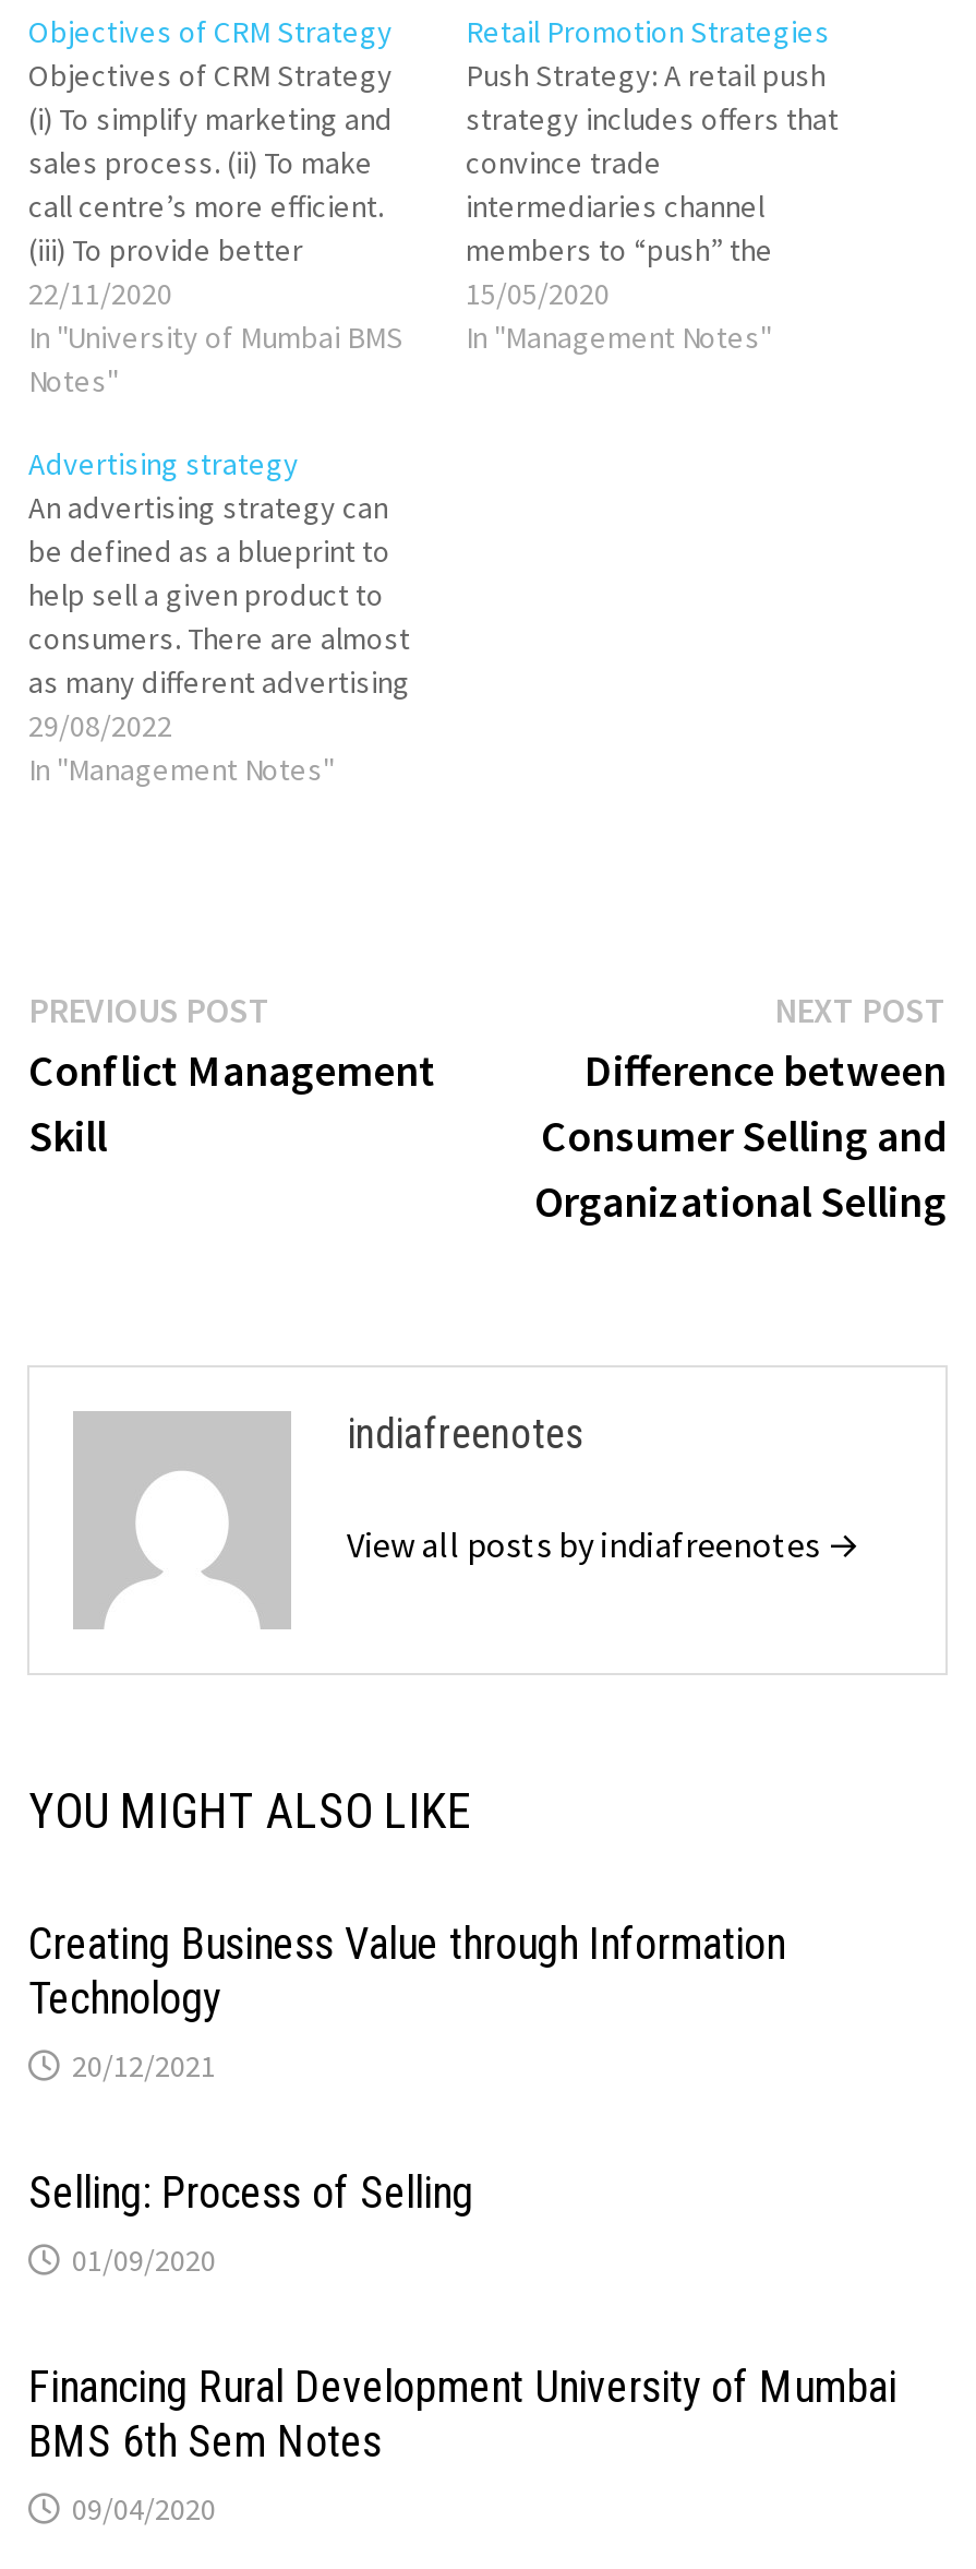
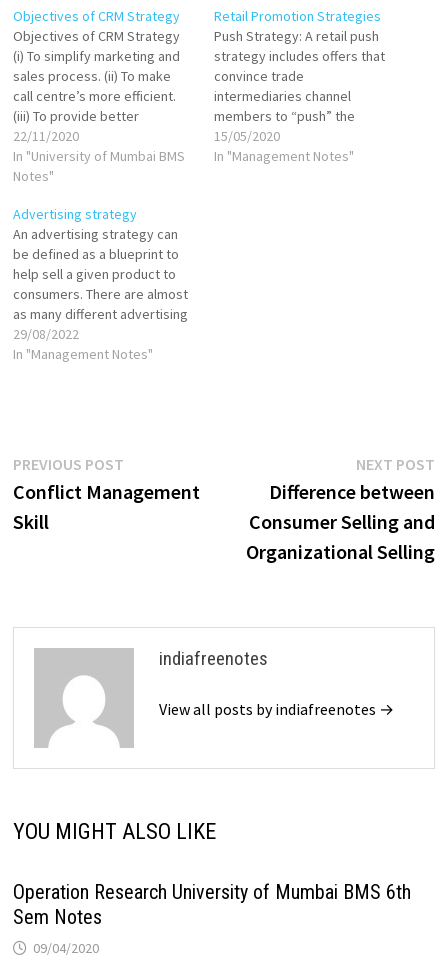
[28,1917,896,2467] Creating Business Value through Information | Technology | 20/12/2021 | Selling: Process of Selling | 01/09/2020 | Financing Rural Development University of Mumbai | BMS 6th Sem Notes -> [13,880,411,929] Operation Research University of Mumbai BMS 6th | Sem Notes

